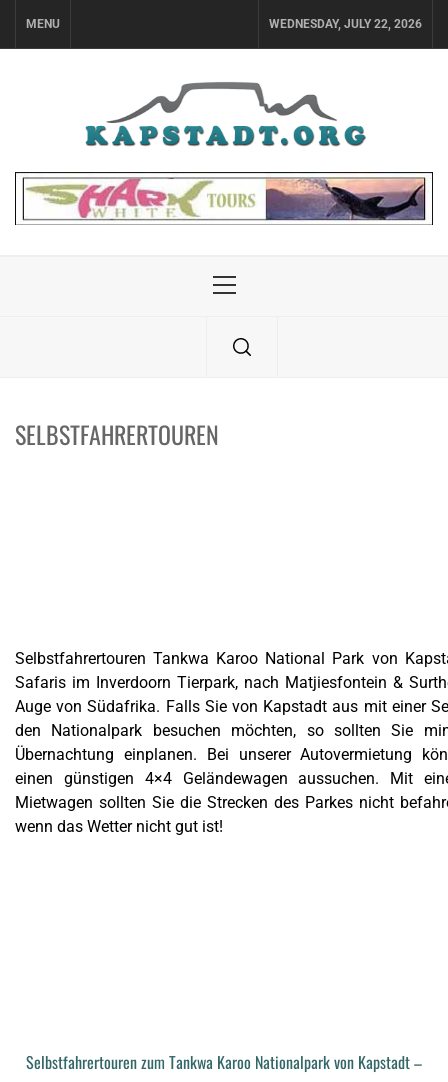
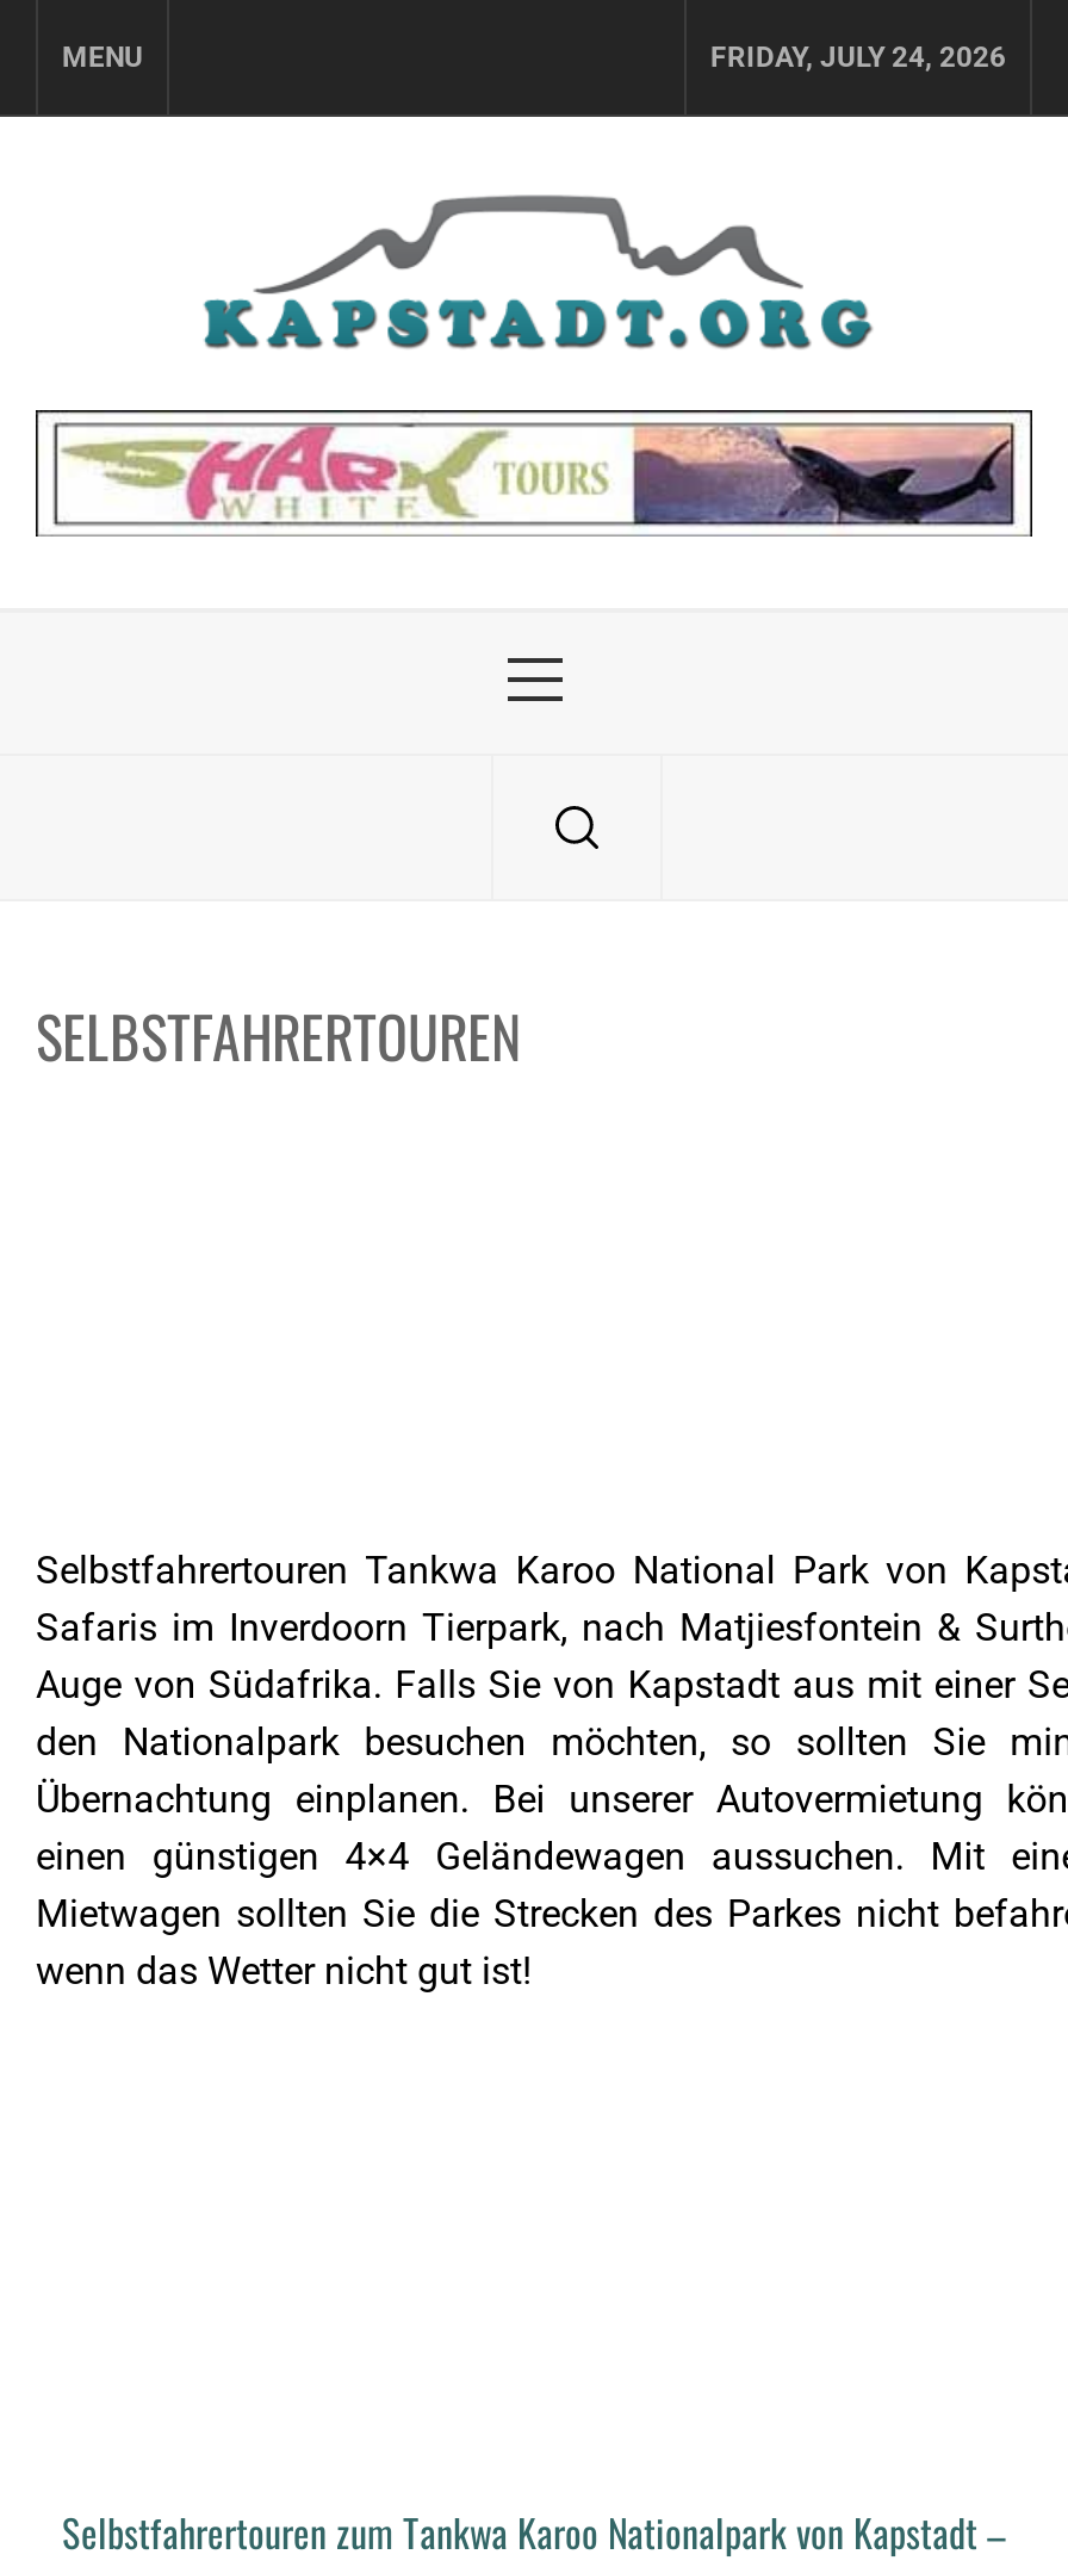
[269,17,422,31] WEDNESDAY, JULY 22, 2026 -> [710,41,1006,74] FRIDAY, JULY 24, 2026

